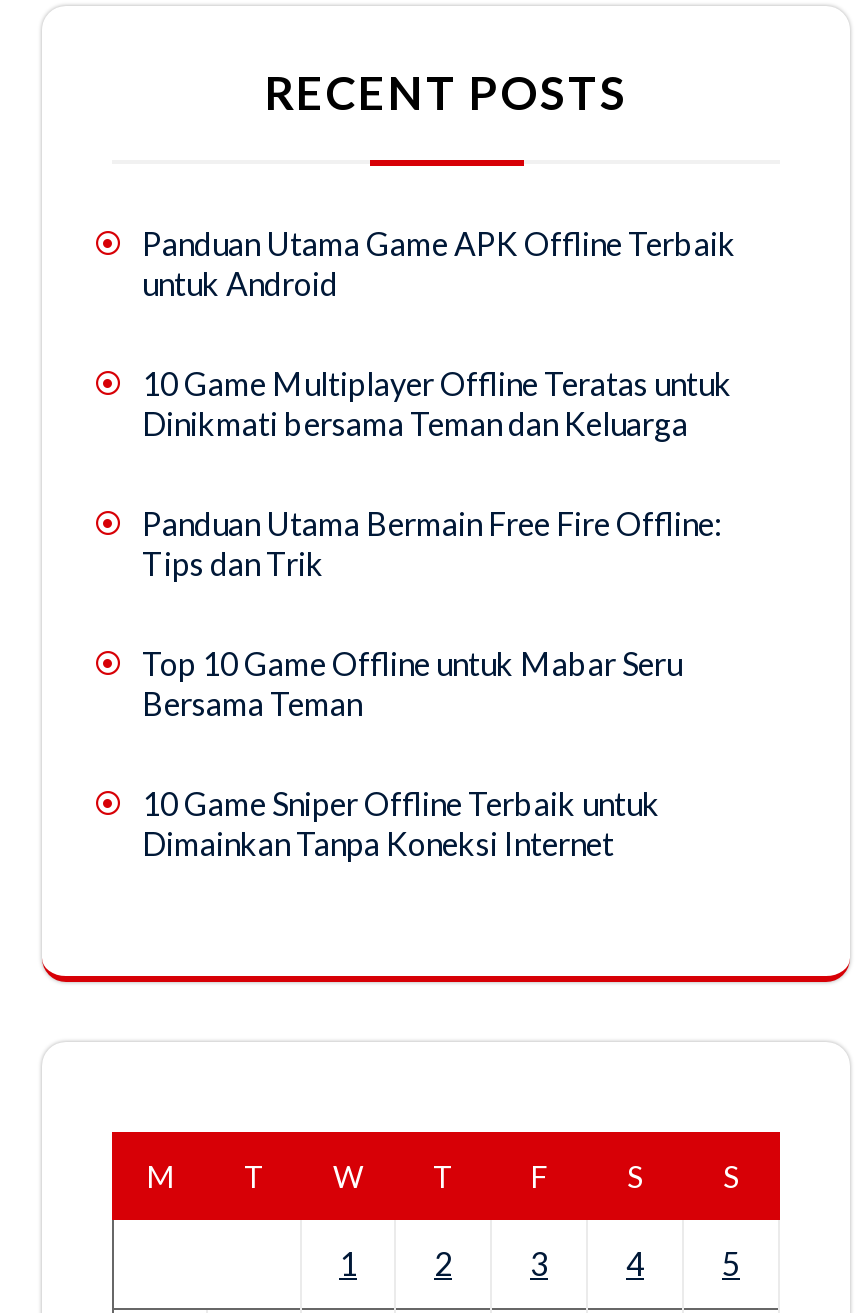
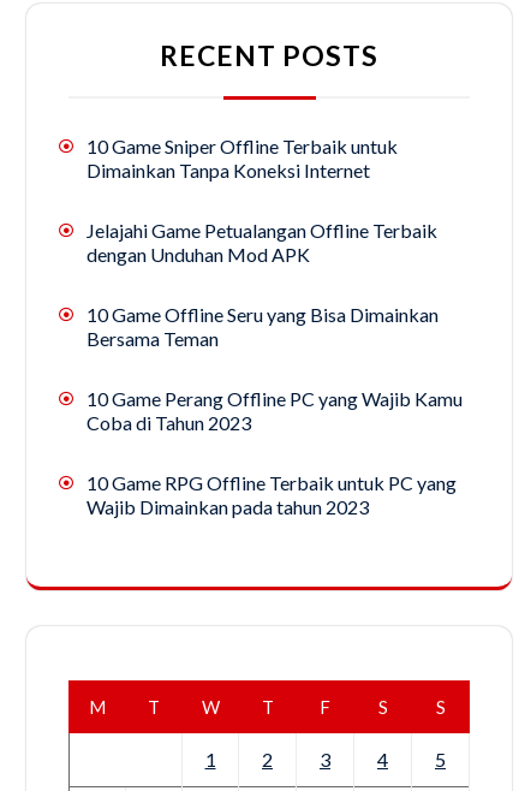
[142,224,736,682] Panduan Utama Game APK Offline Terbaik | untuk Android | 10 Game Multiplayer Offline Teratas untuk | Dinikmati bersama Teman dan Keluarga | Panduan Utama Bermain Free Fire Offline: | Tips dan Trik | Top 10 Game Offline untuk Mabar Seru -> none
moved [142,684,362,722] -> [86,327,219,350]: Bersama Teman
moved [142,784,660,862] -> [86,135,398,181]: 10 Game Sniper Offline Terbaik untuk | Dimainkan Tanpa Koneksi Internet
none -> [86,219,463,518] Jelajahi Game Petualangan Offline Terbaik | dengan Unduhan Mod APK | 10 Game Offline Seru yang Bisa Dimainkan | 10 Game Perang Offline PC yang Wajib Kamu | Coba di Tahun 2023 | 10 Game RPG Offline Terbaik untuk PC yang | Wajib Dimainkan pada tahun 2023

